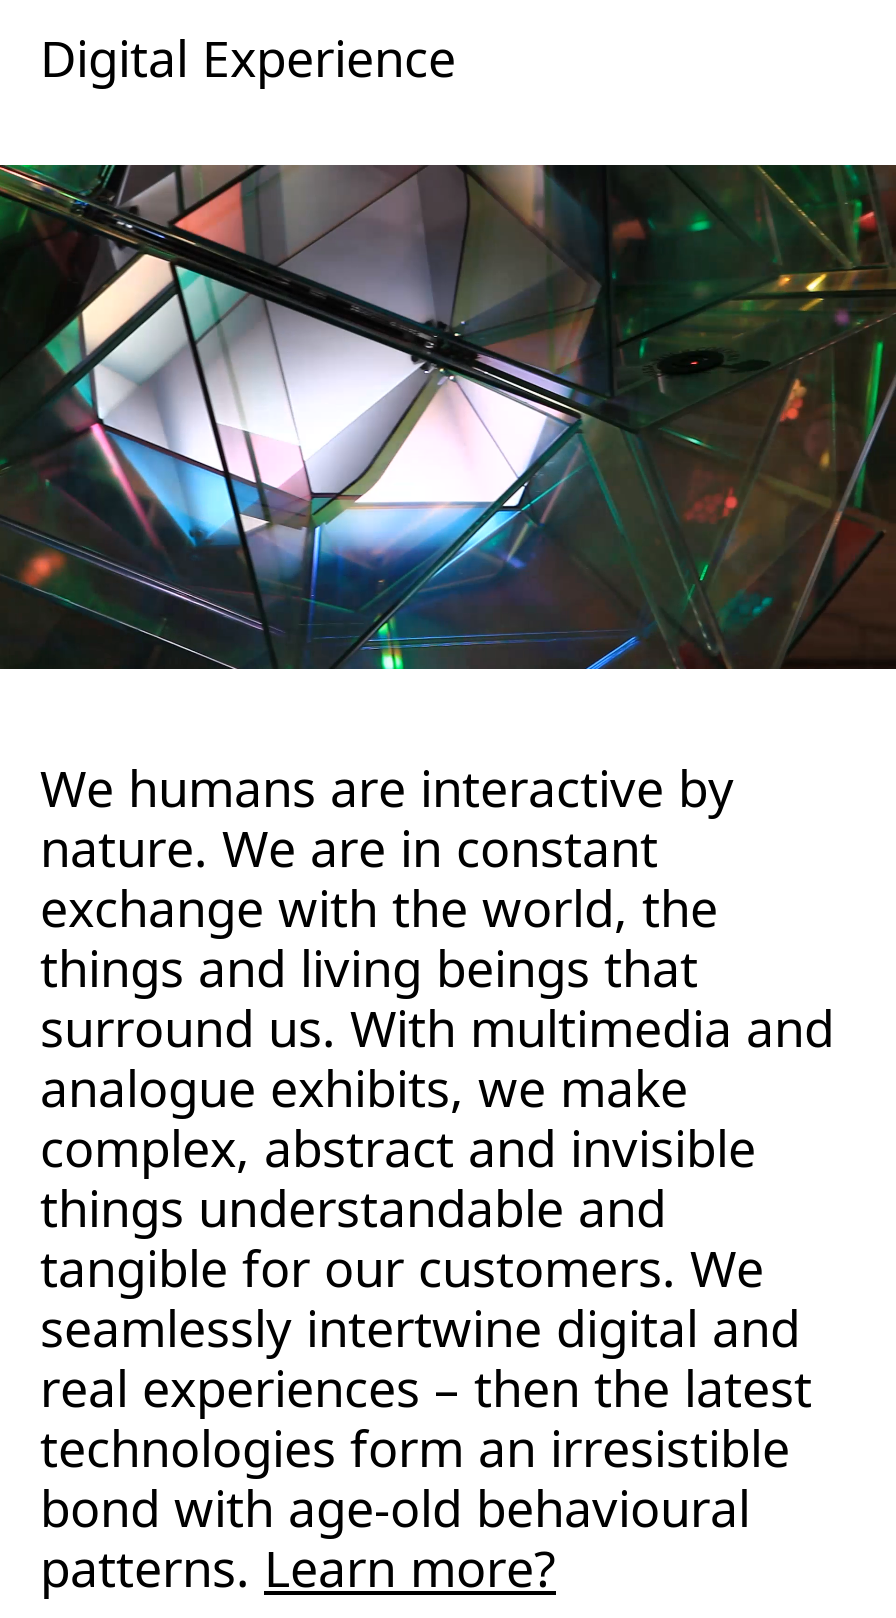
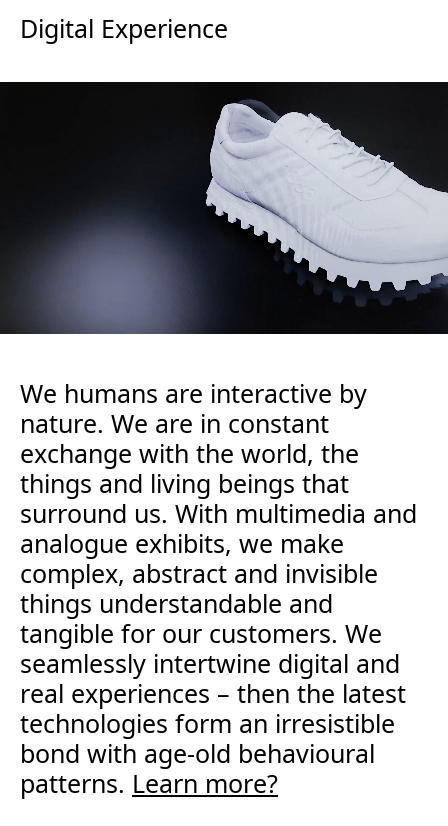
[6,163,890,671] [image] -> [3,81,445,335] [image]

